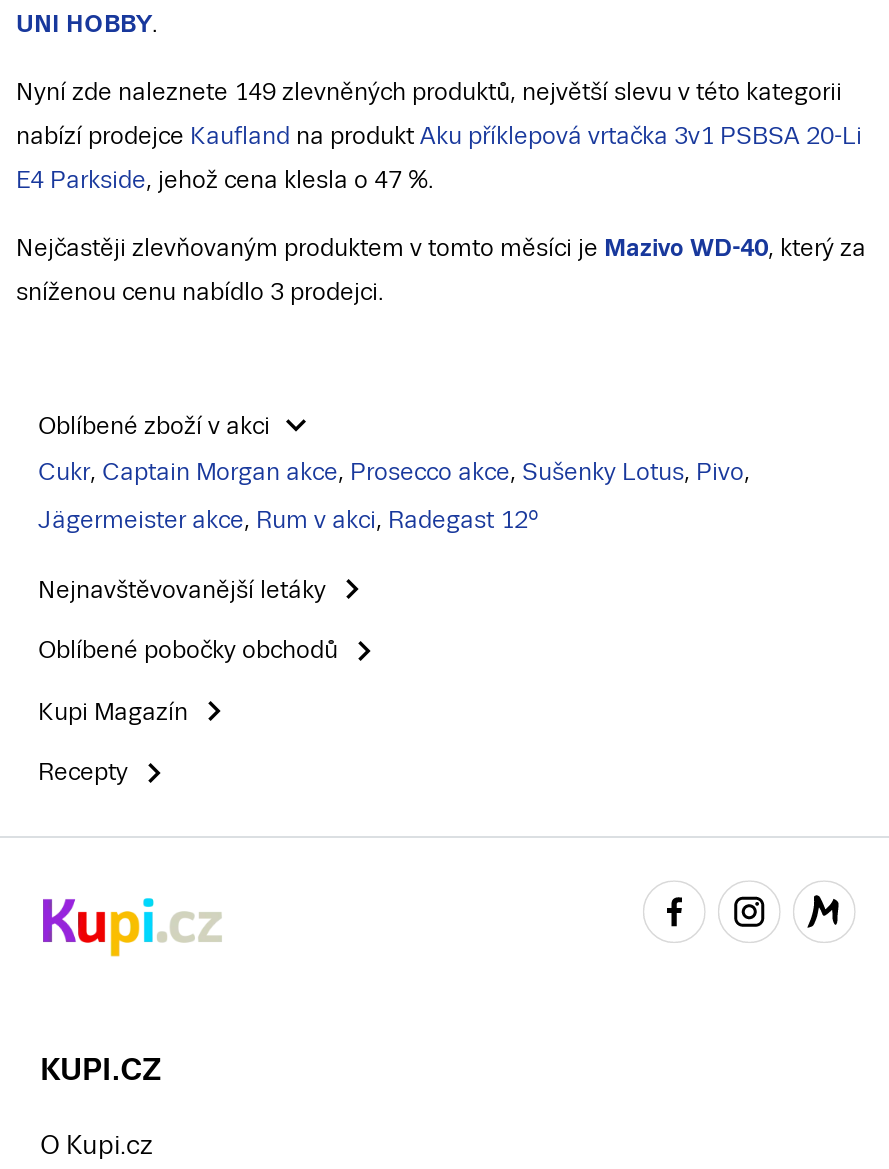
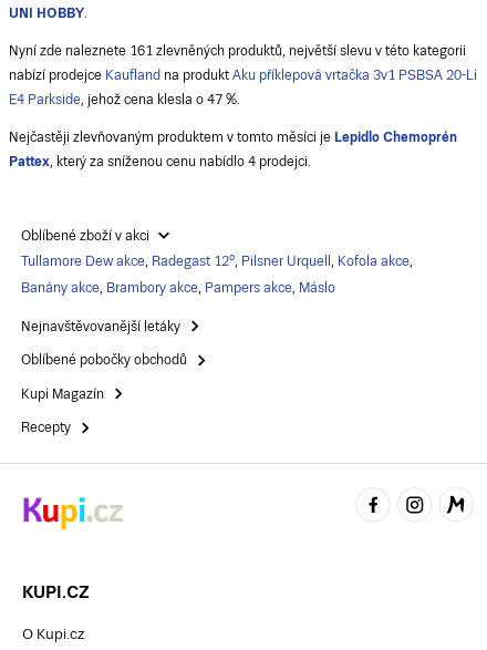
[16,78,842,106] Nyní zde naleznete 149 zlevněných produktů, největší slevu v této kategorii -> [9,43,466,58] Nyní zde naleznete 161 zlevněných produktů, největší slevu v této kategorii
[16,234,866,262] Nejčastěji zlevňovaným produktem v tomto měsíci je Mazivo WD-40, který za -> [9,129,457,145] Nejčastěji zlevňovaným produktem v tomto měsíci je Lepidlo Chemoprén
[16,278,384,306] sníženou cenu nabídlo 3 prodejci. -> [9,154,311,169] Pattex, který za sníženou cenu nabídlo 4 prodejci.
[38,458,750,486] Cukr, Captain Morgan akce, Prosecco akce, Sušenky Lotus, Pivo, -> [21,254,413,269] Tullamore Dew akce, Radegast 12°, Pilsner Urquell, Kofola akce,
[38,506,538,534] Jägermeister akce, Rum v akci, Radegast 12° -> [21,280,335,296] Banány akce, Brambory akce, Pampers akce, Máslo

